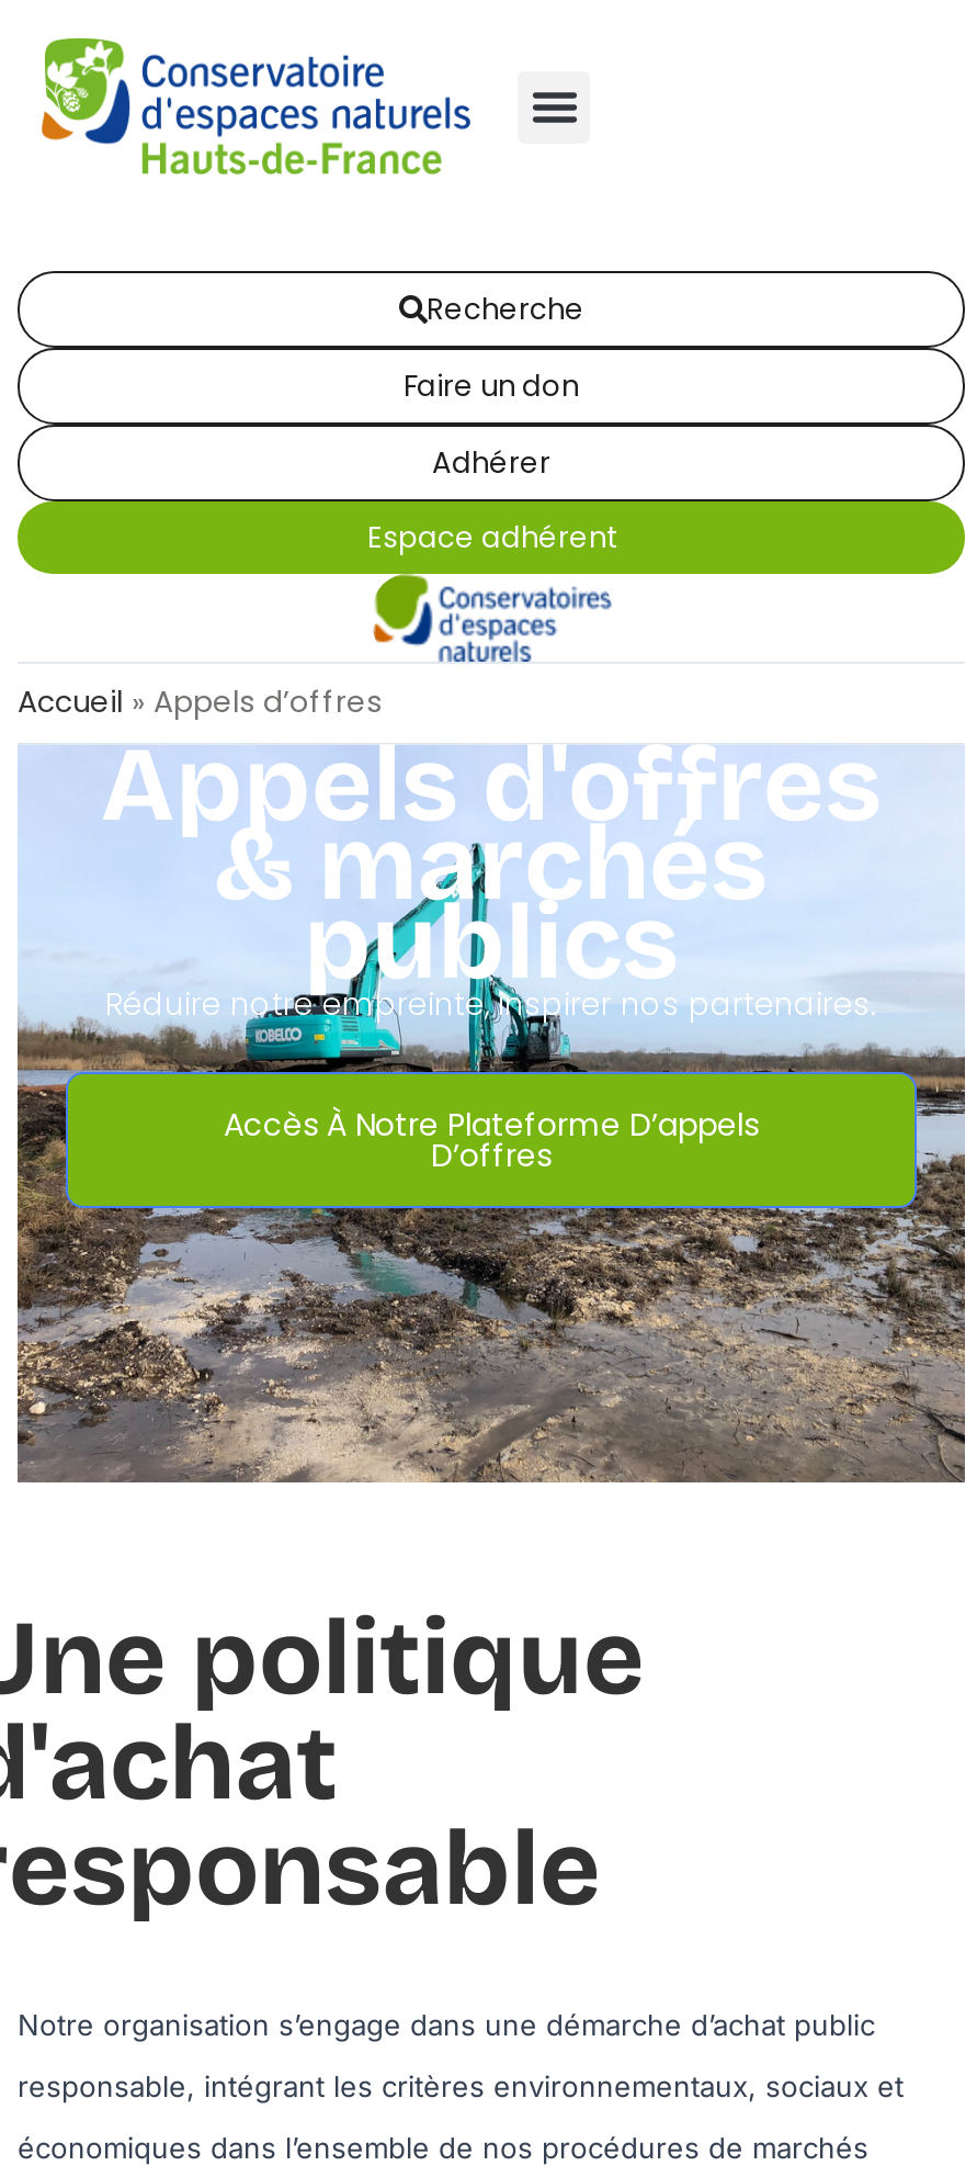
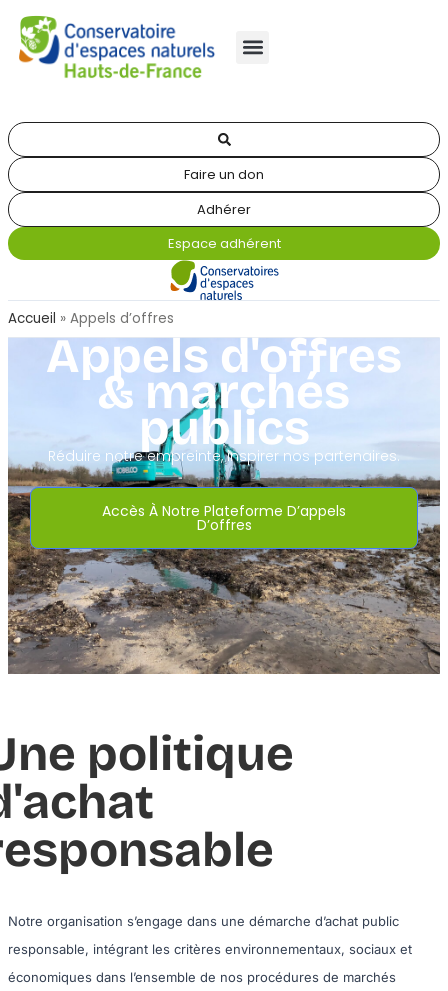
[427,289,584,330] Recherche -> none

